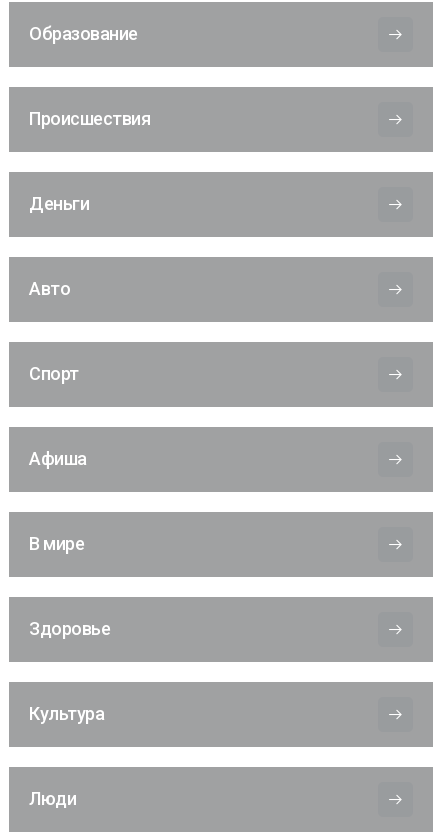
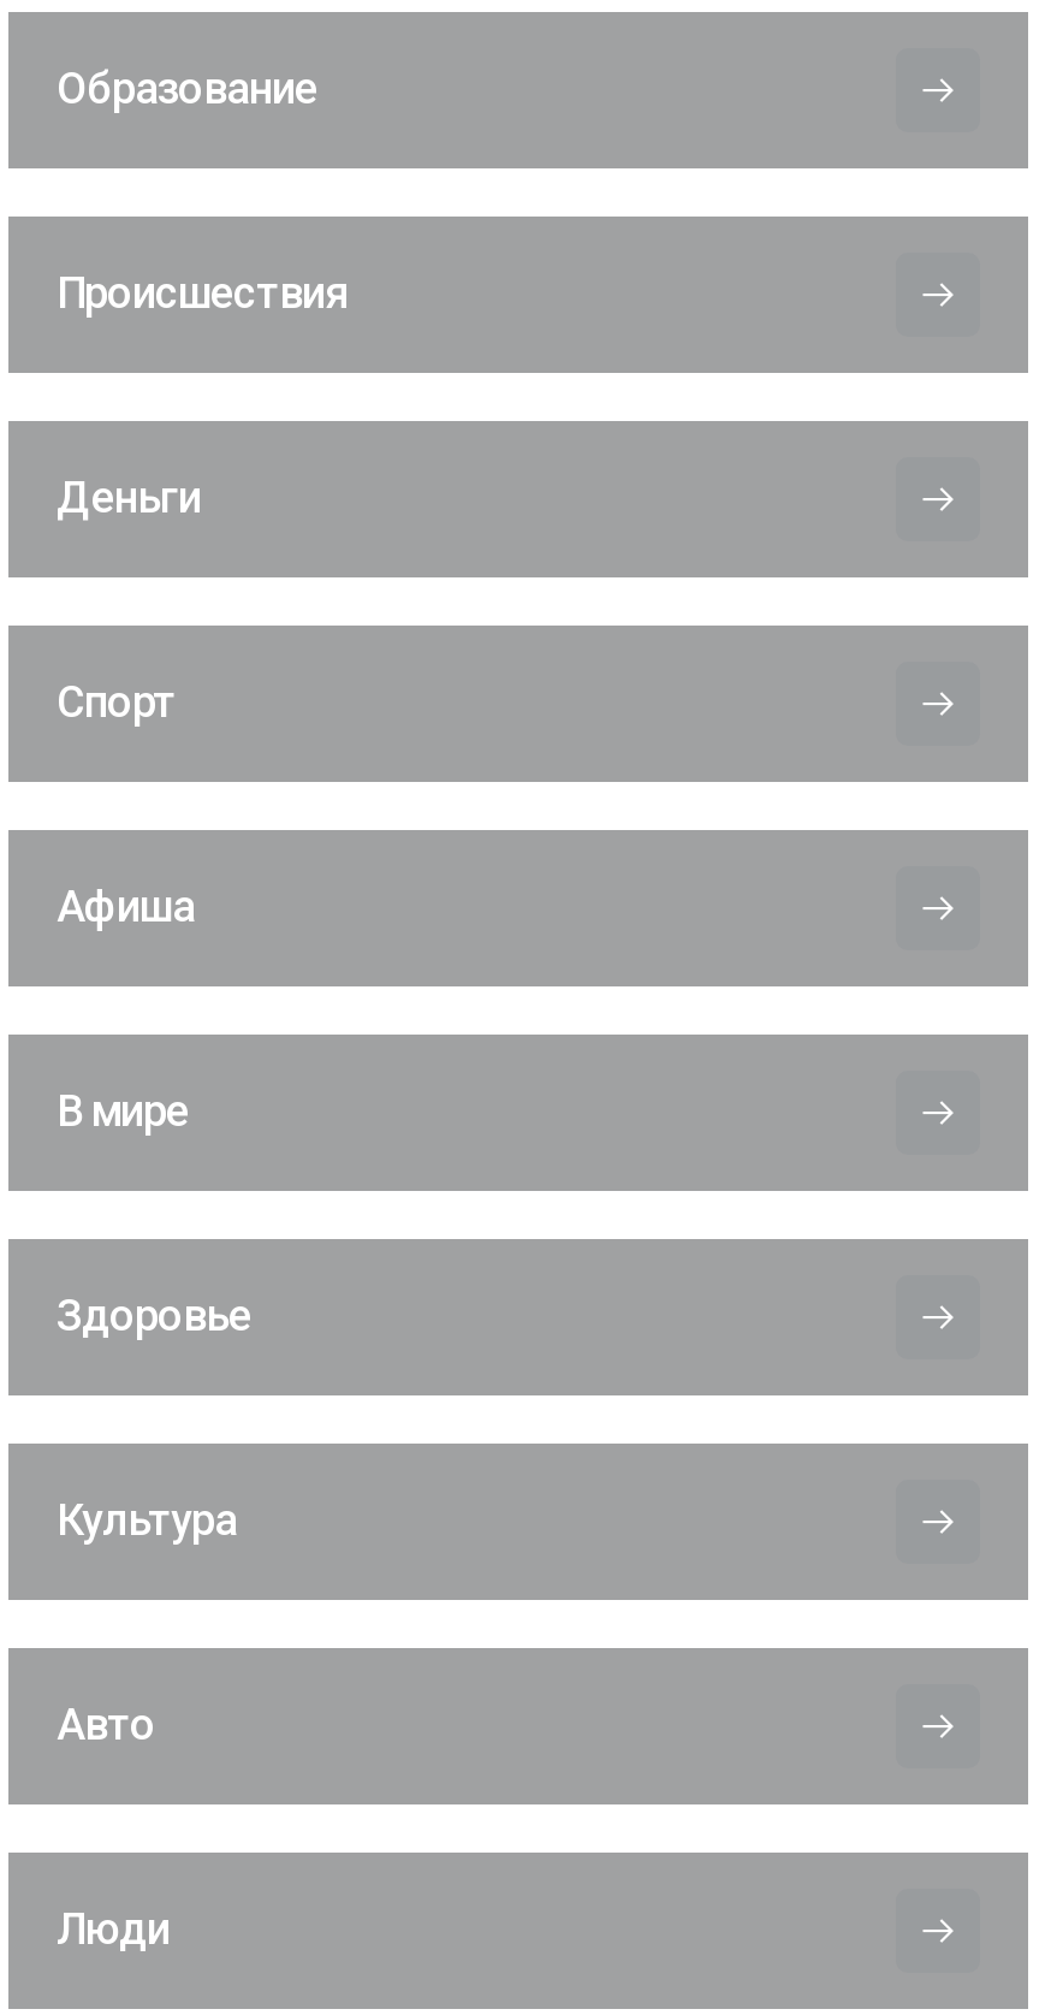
moved [29,278,70,299] -> [57,1700,155,1750]: Авто
moved [29,363,110,724] -> [57,677,251,1546]: Спорт | Афиша | В мире | Здоровье | Культура

